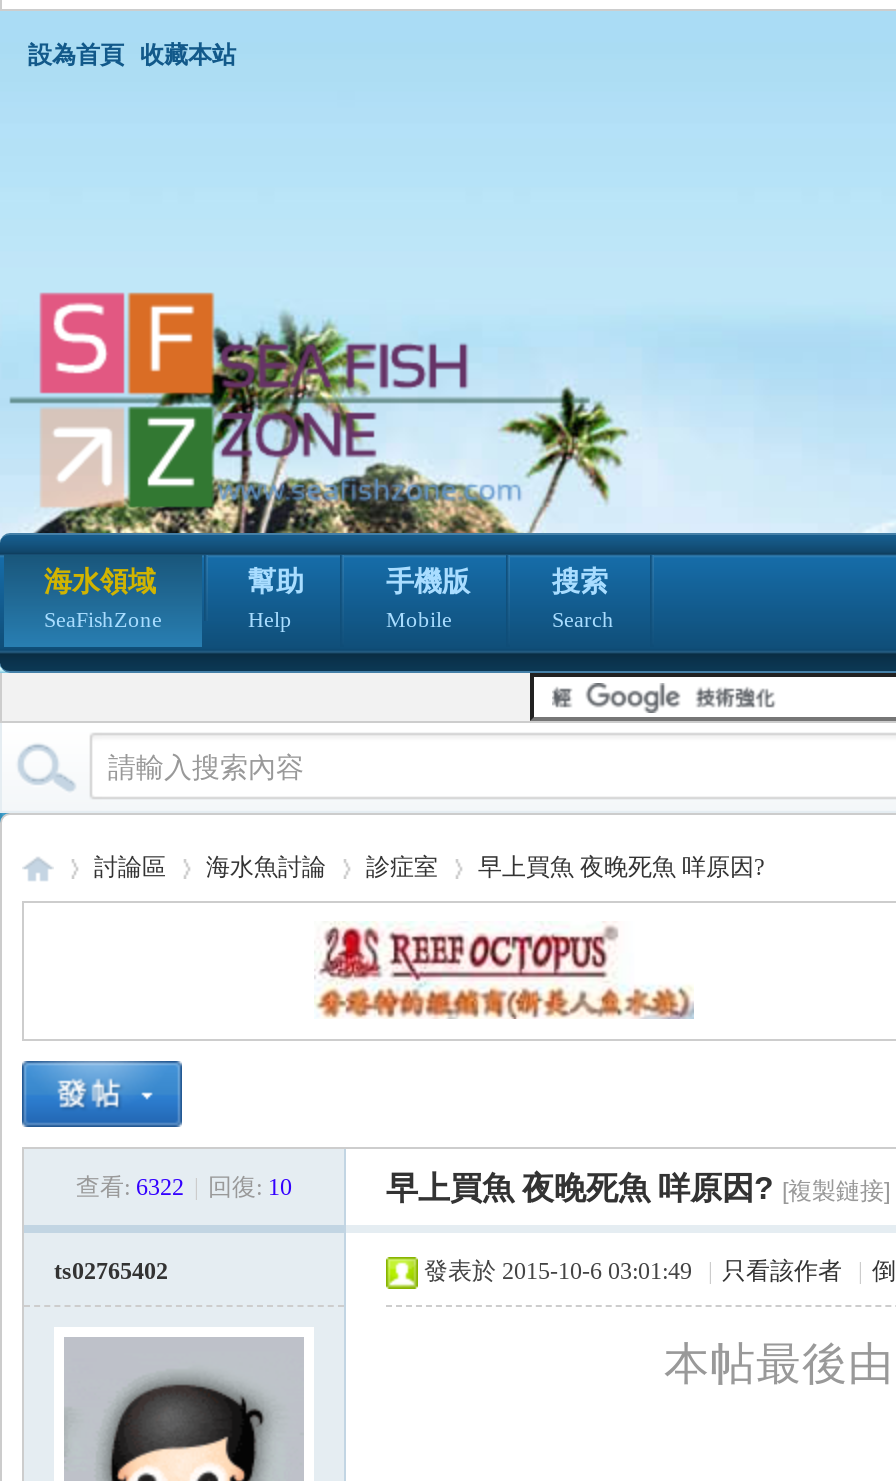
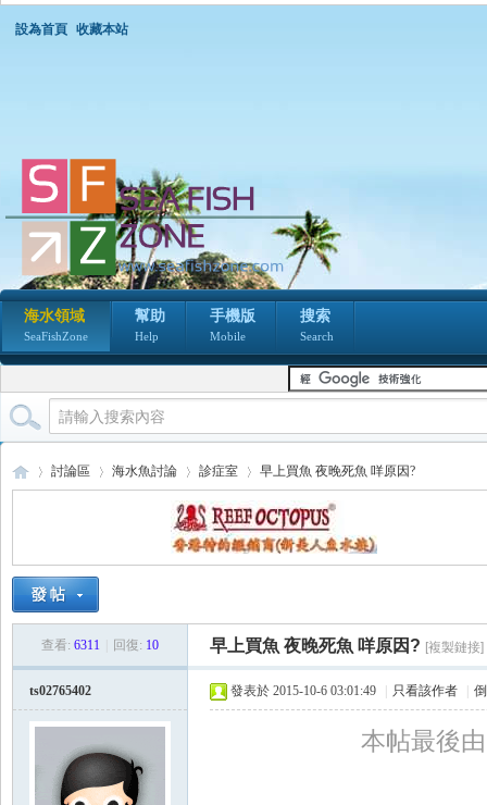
[76,1173,292,1201] 查看: 6322 回復: 10 -> [41,637,159,653] 查看: 6311 回復: 10

